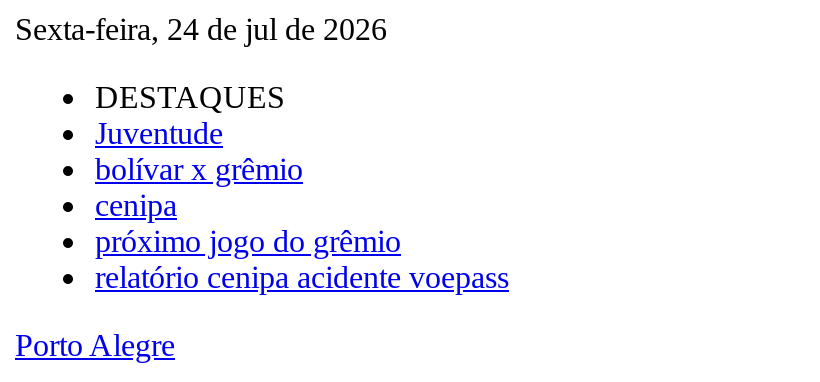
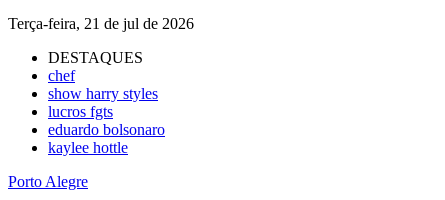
[15,12,387,46] Sexta-feira, 24 de jul de 2026 -> [8,15,194,32] Terça-feira, 21 de jul de 2026
[95,116,509,294] Juventude | bolívar x grêmio | cenipa | próximo jogo do grêmio | relatório cenipa acidente voepass -> [48,67,165,156] chef | show harry styles | lucros fgts | eduardo bolsonaro | kaylee hottle

